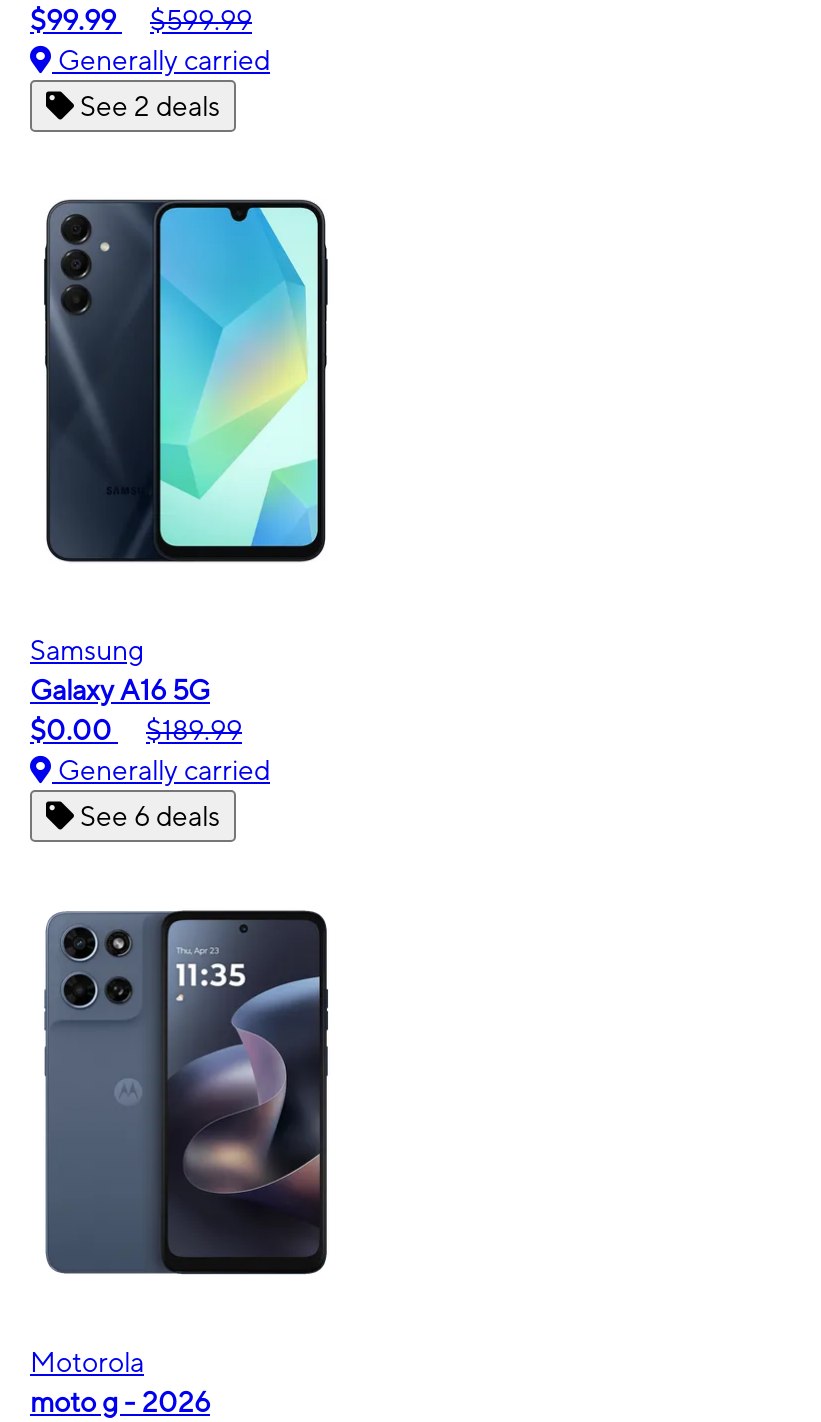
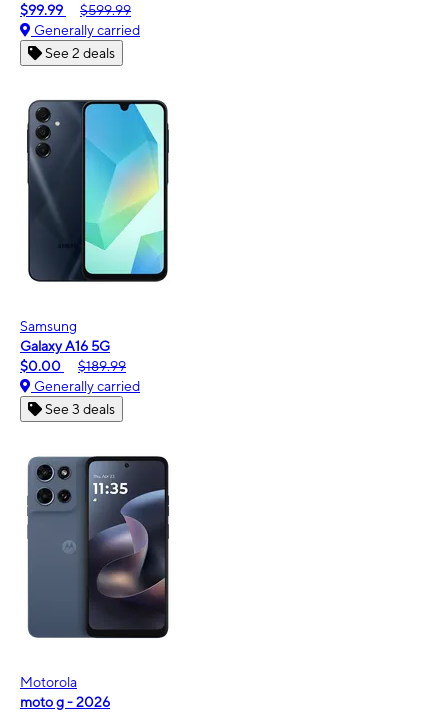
[80,801,220,833] See 6 deals -> [45,401,115,417] See 3 deals

